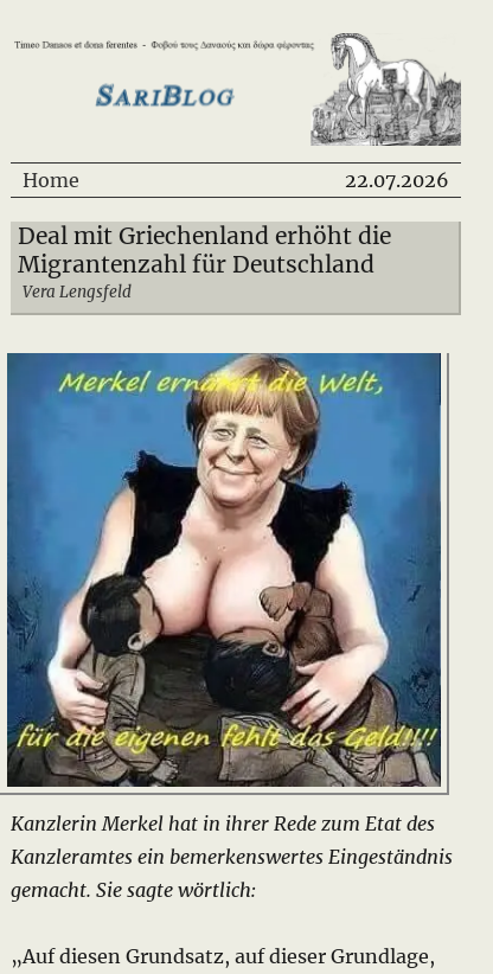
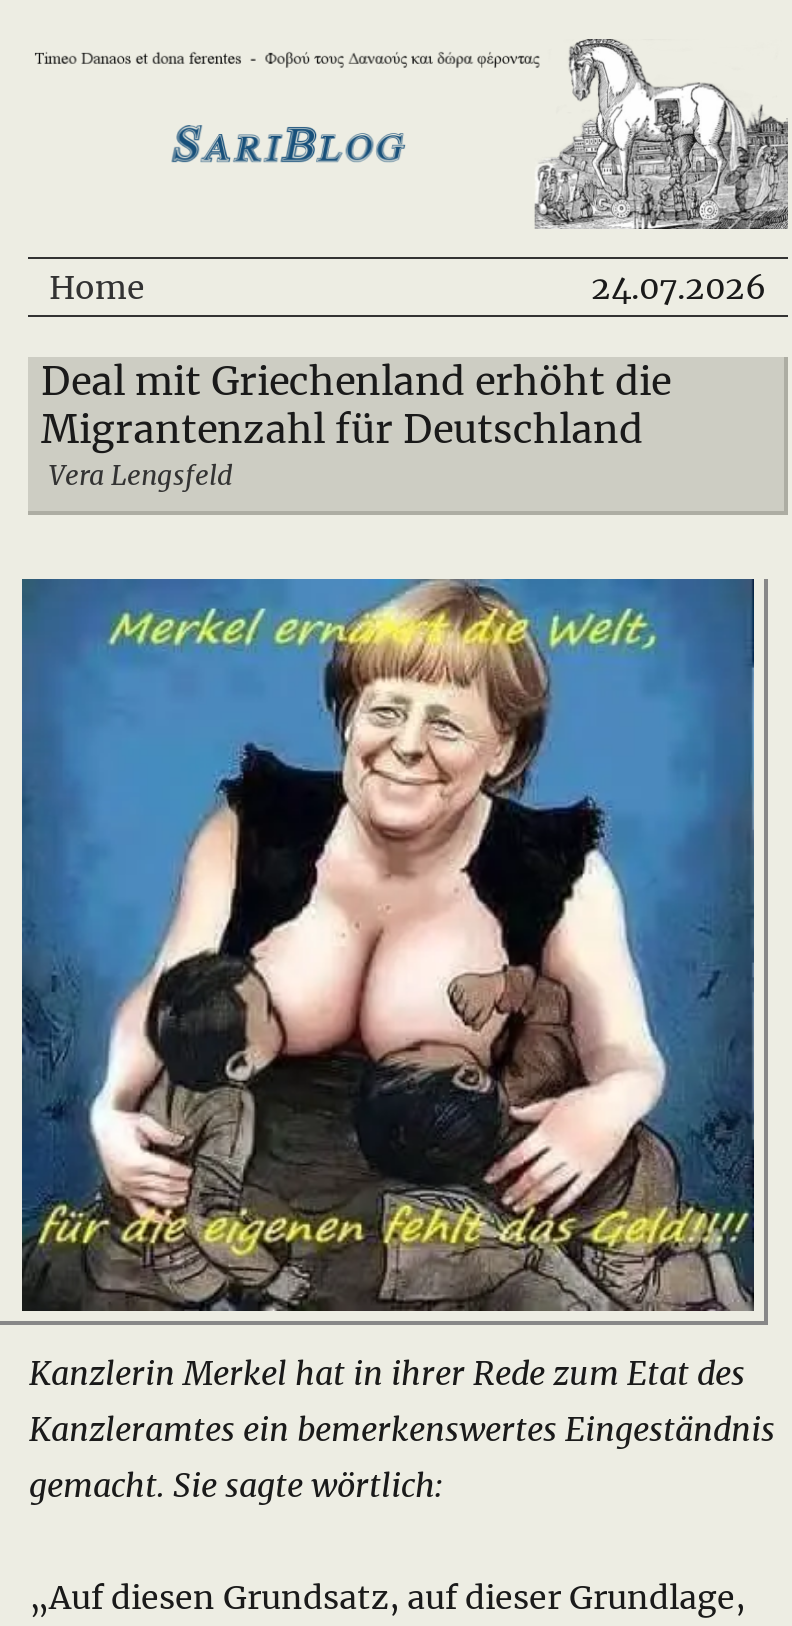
[344,168,449,192] 22.07.2026 -> [591,267,767,307] 24.07.2026

